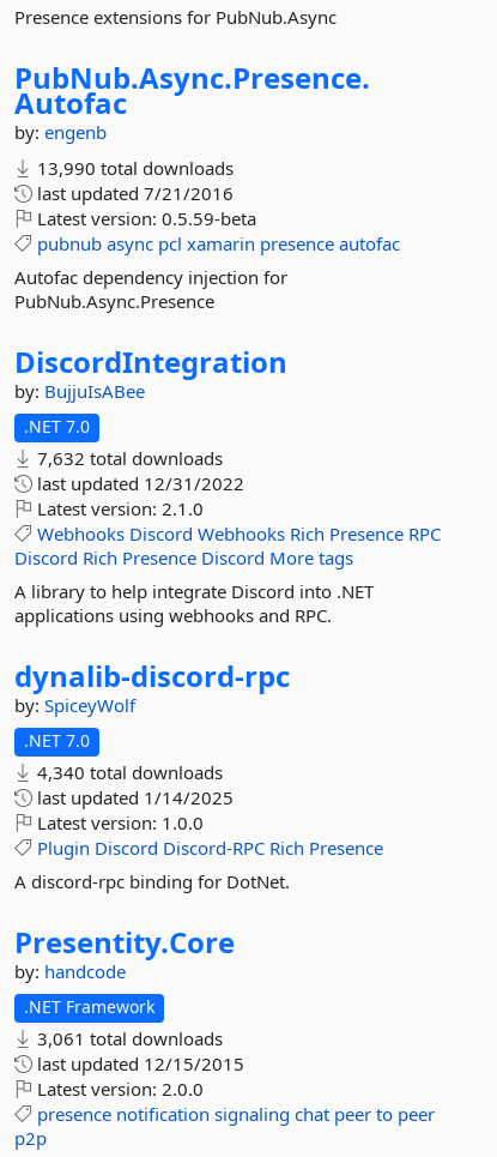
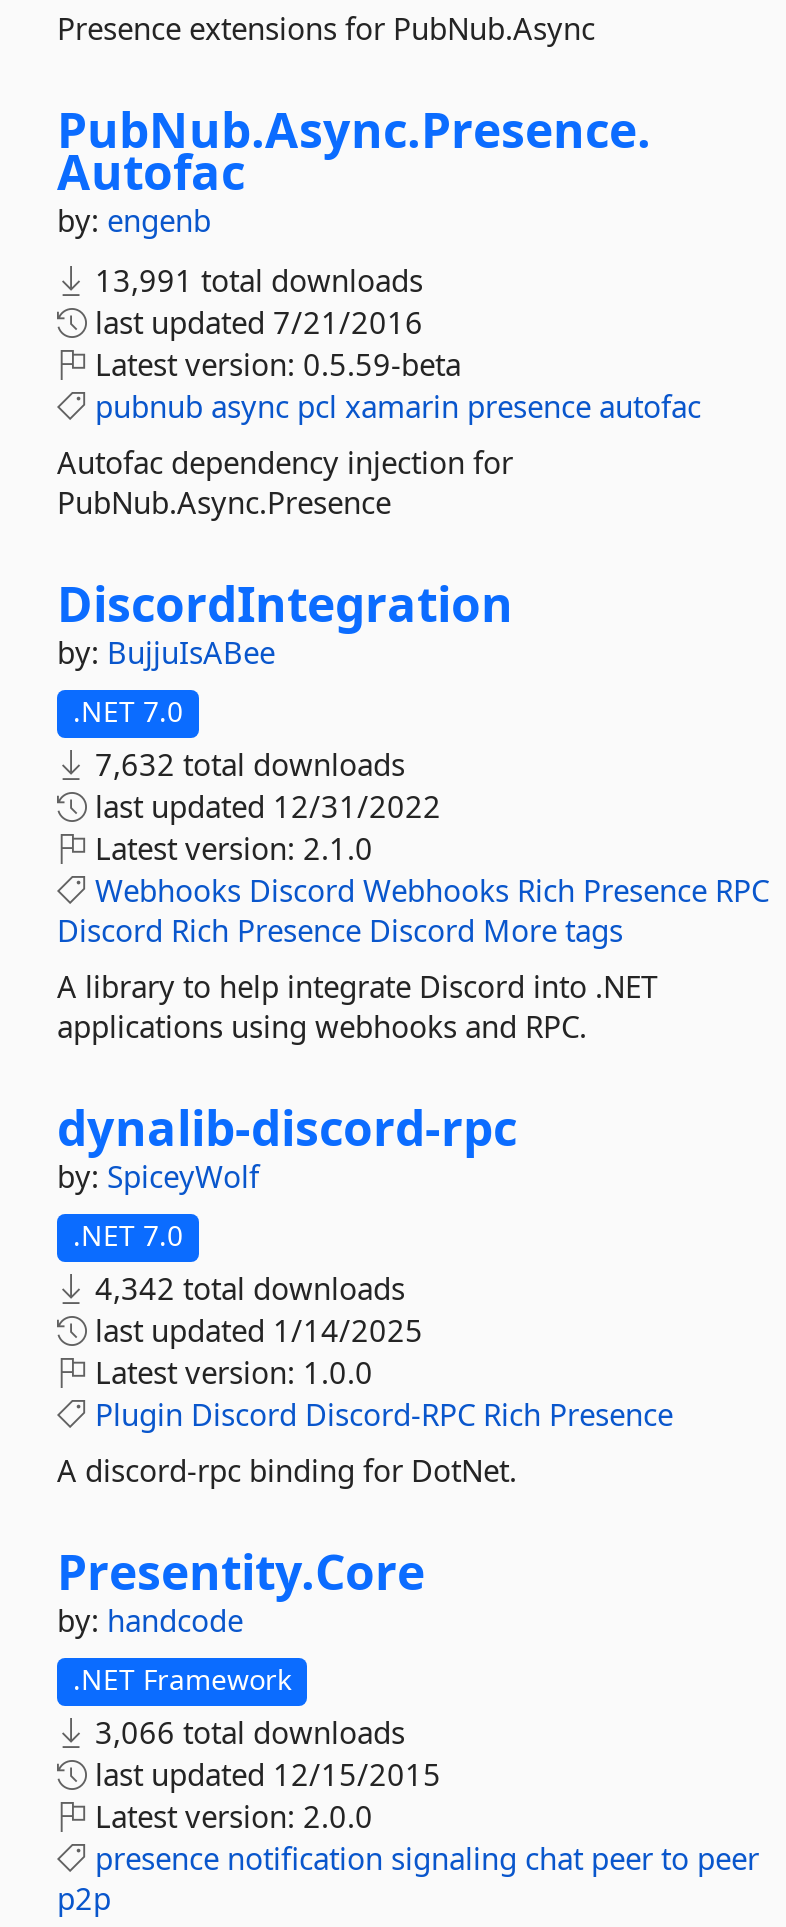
[32,156,234,180] 13,990 total downloads -> [87,260,423,300] 13,991 total downloads
[32,760,223,784] 4,340 total downloads -> [87,1268,405,1308] 4,342 total downloads
[32,1026,223,1050] 3,061 total downloads -> [87,1712,405,1752] 3,066 total downloads

